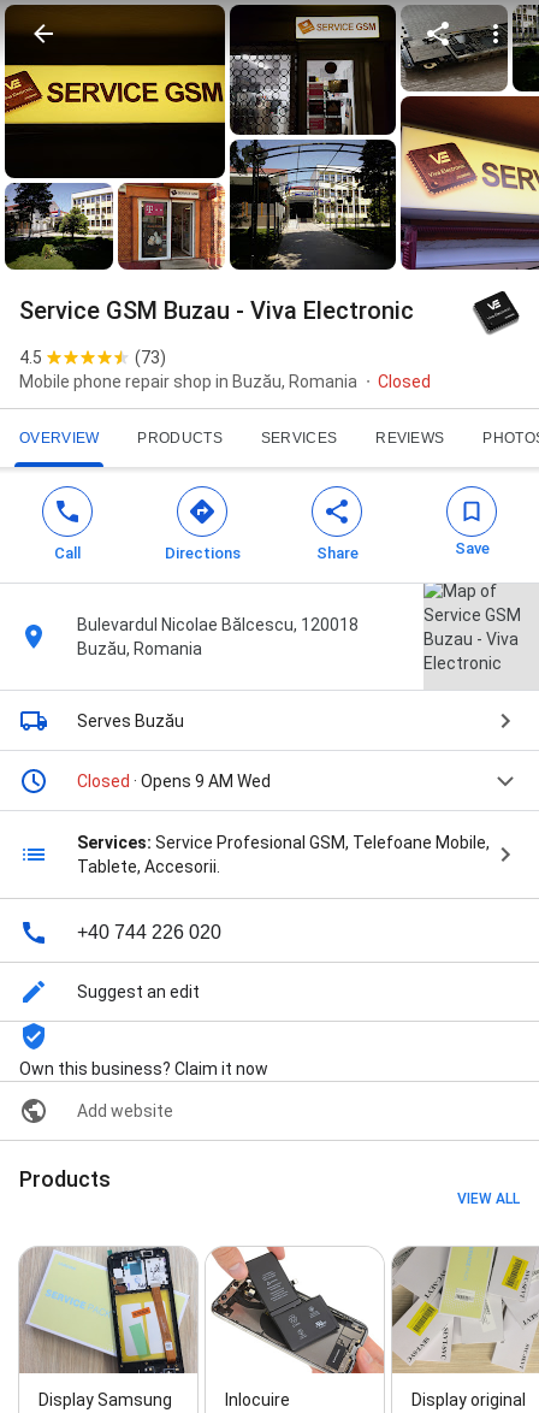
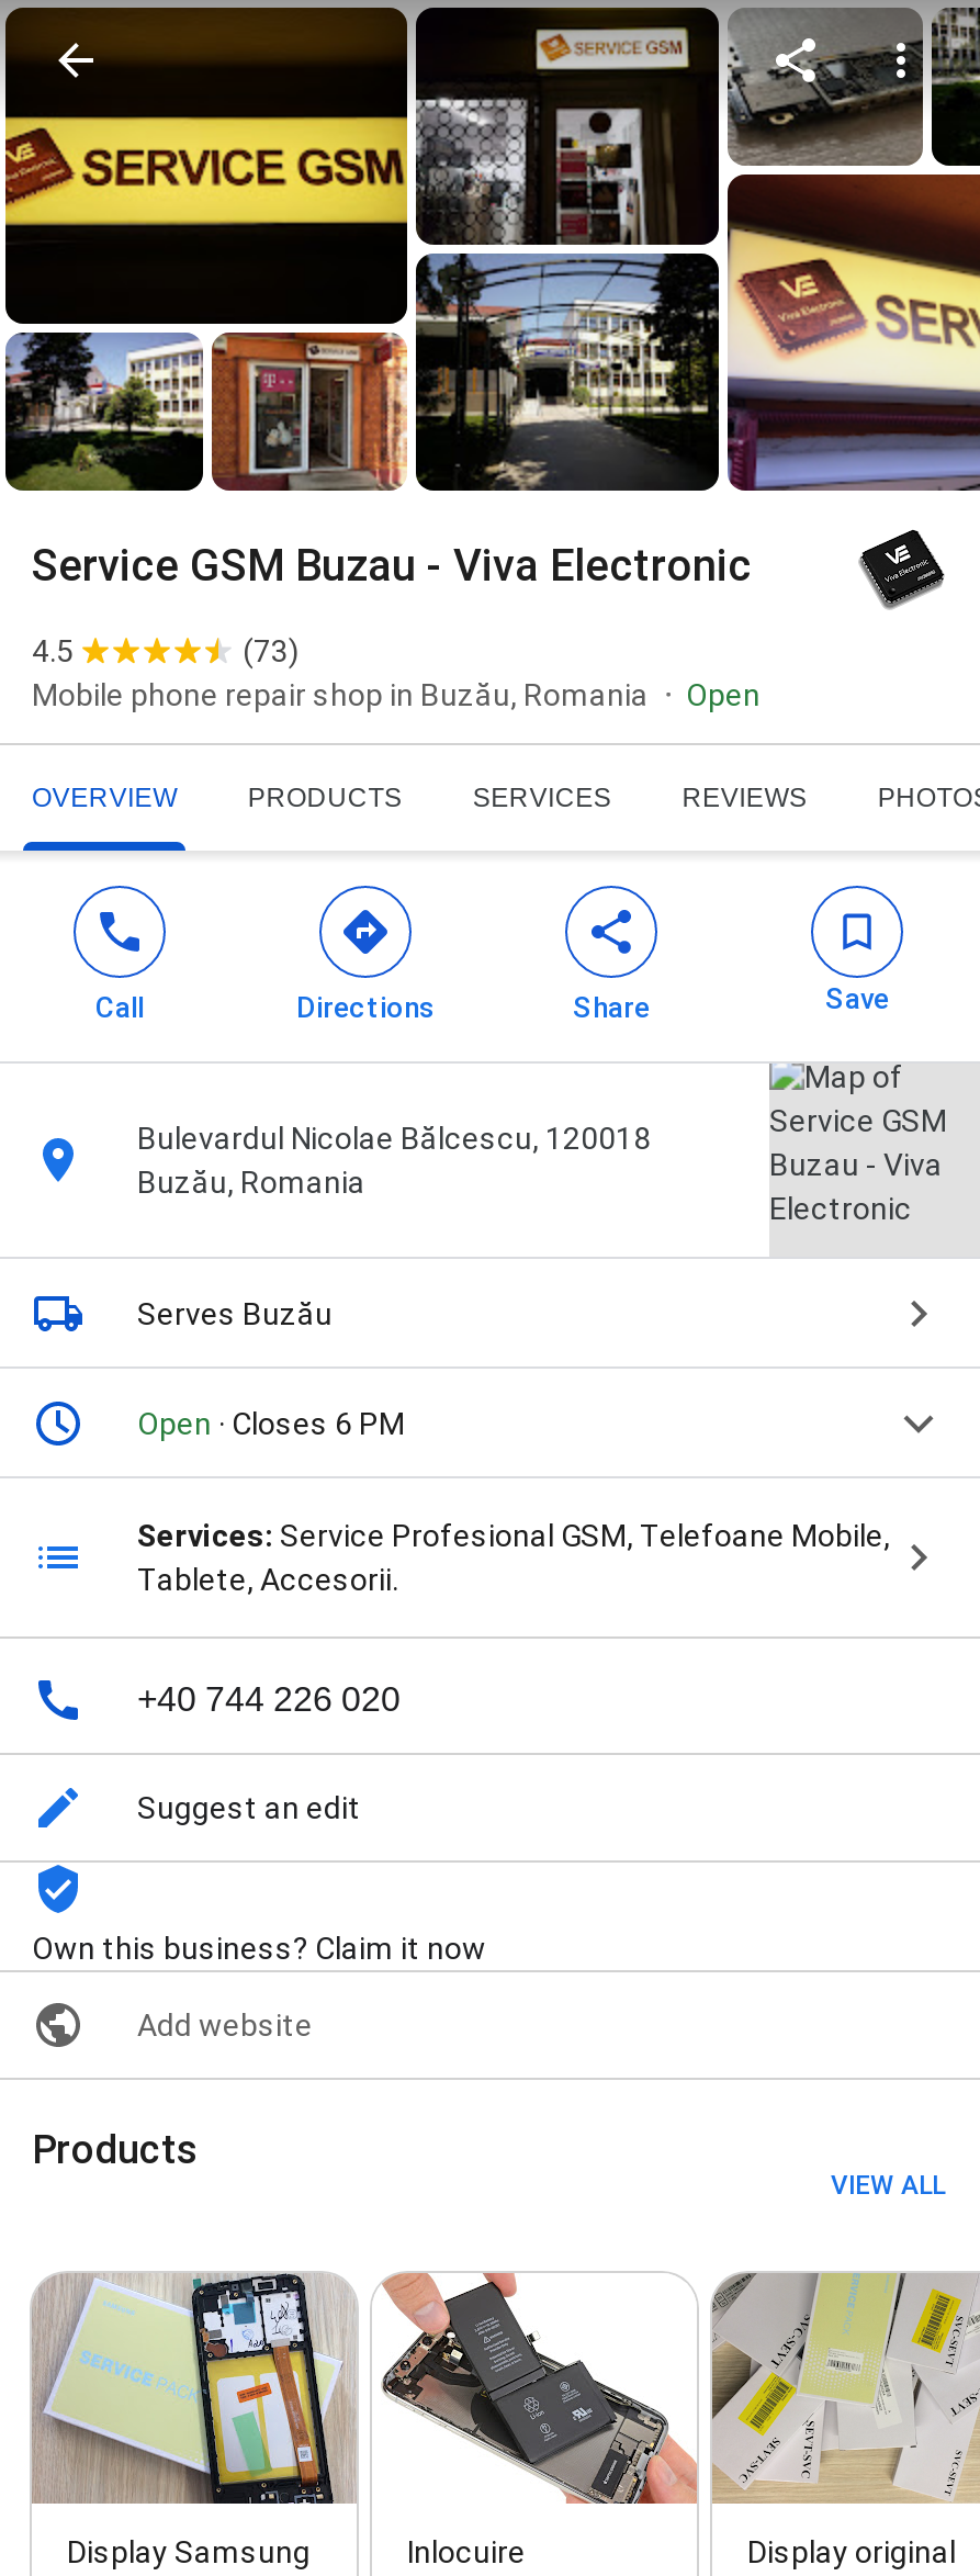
[378,372,431,391] Closed -> [686,678,761,713] Open
[77,772,271,791] Closed · Opens 9 AM Wed -> [137,1406,405,1442] Open · Closes 6 PM

